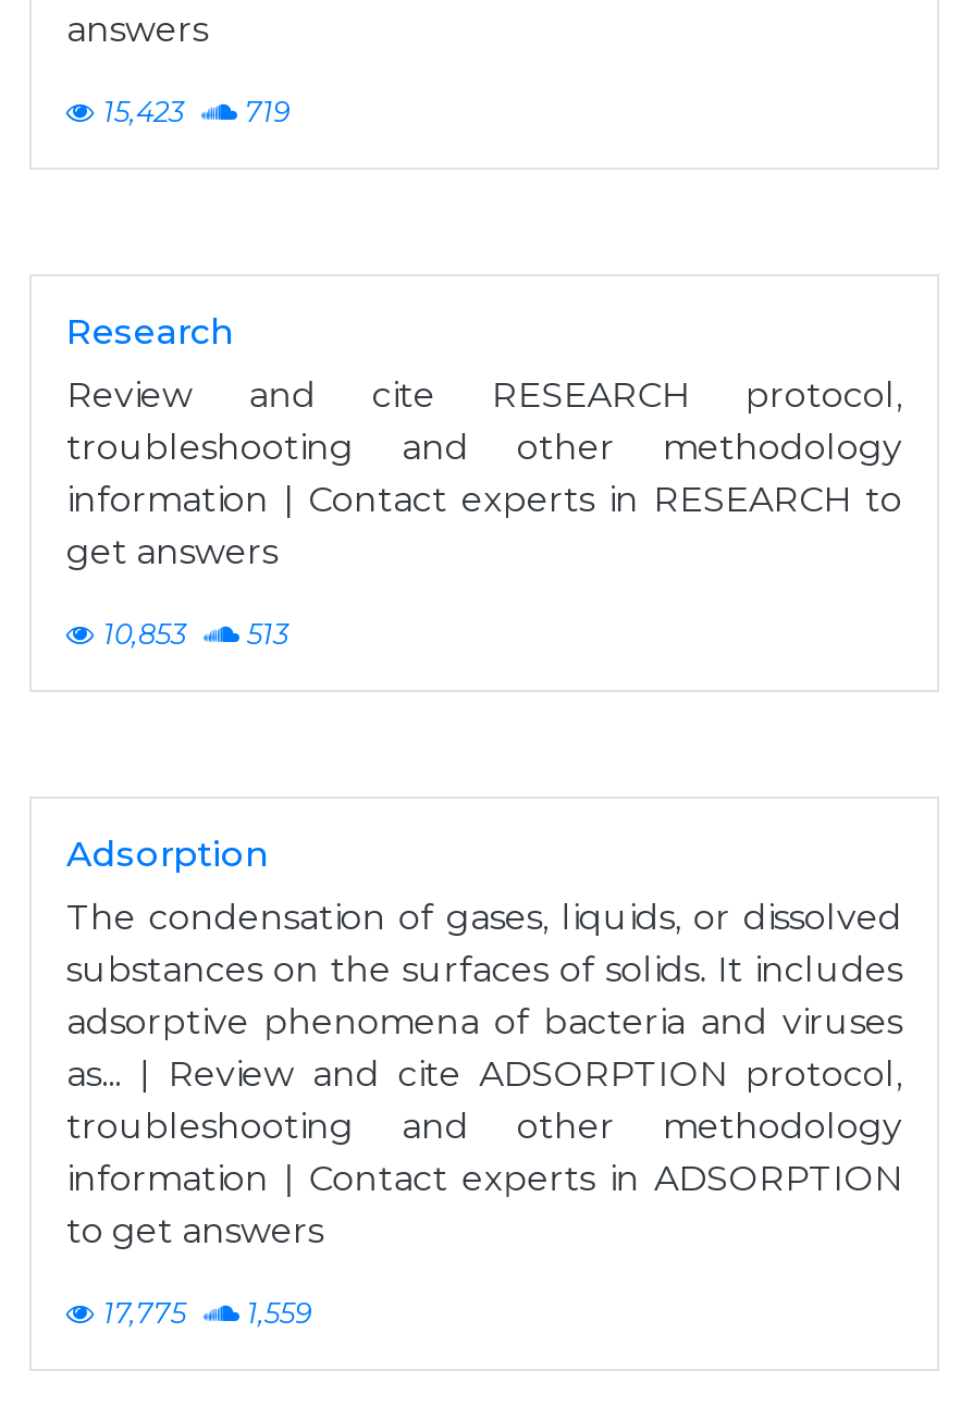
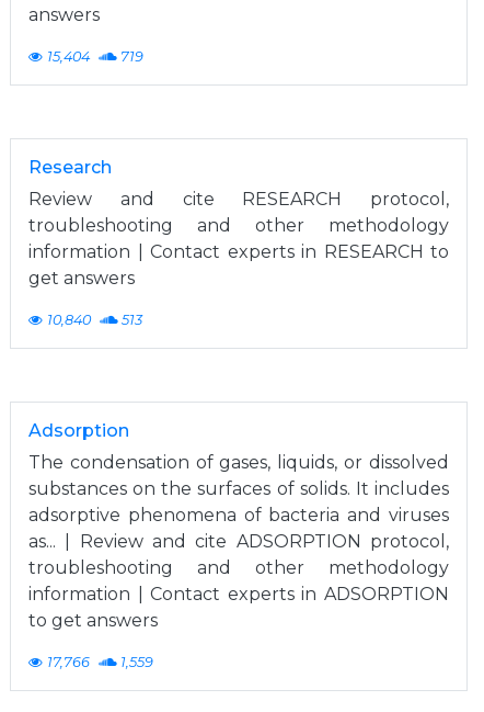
[103,95,291,128] 15,423 719 -> [47,48,143,64] 15,404 719
[103,617,288,650] 10,853 513 -> [47,311,142,328] 10,840 513
[103,1296,312,1329] 17,775 1,559 -> [47,654,153,670] 17,766 1,559

